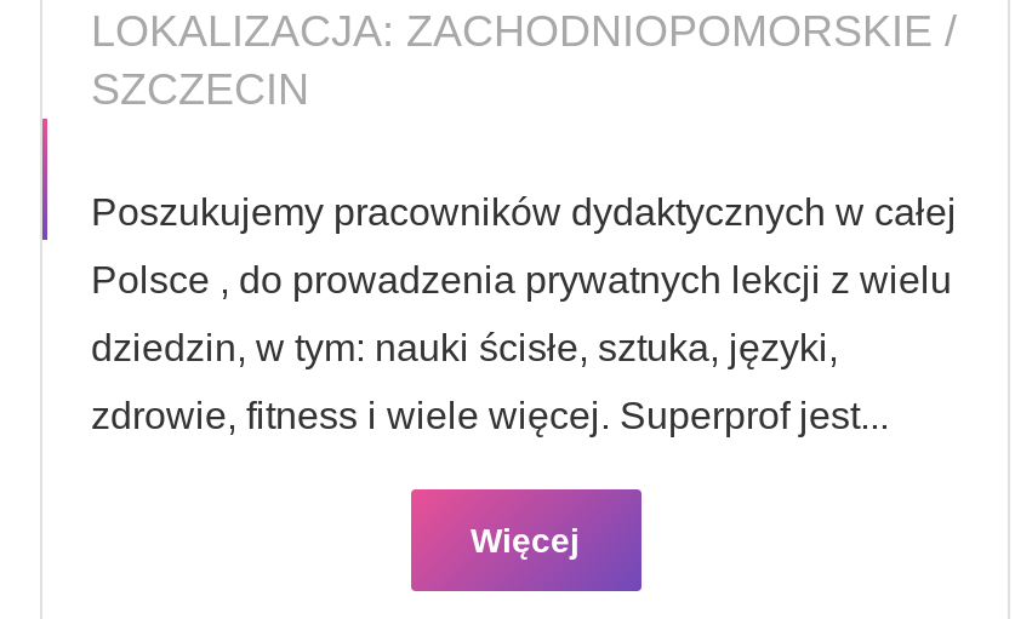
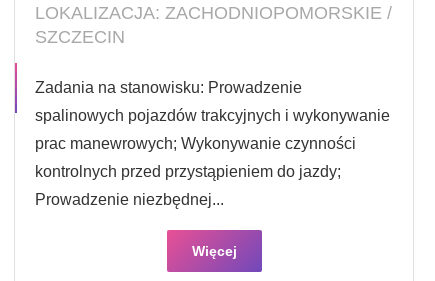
[91,191,957,436] Poszukujemy pracowników dydaktycznych w całej | Polsce , do prowadzenia prywatnych lekcji z wielu | dziedzin, w tym: nauki ścisłe, sztuka, języki, | zdrowie, fitness i wiele więcej. Superprof jest... -> [35,79,390,208] Zadania na stanowisku: Prowadzenie | spalinowych pojazdów trakcyjnych i wykonywanie | prac manewrowych; Wykonywanie czynności | kontrolnych przed przystąpieniem do jazdy; | Prowadzenie niezbędnej...

